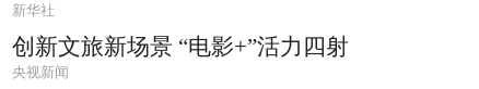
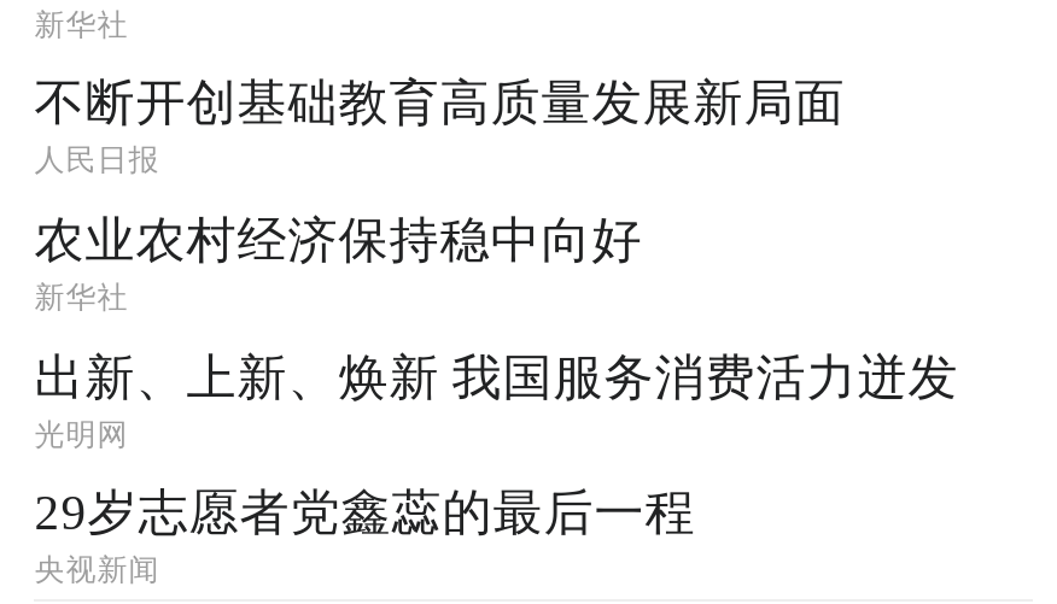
[12,35,349,59] 创新文旅新场景 “电影+”活力四射 -> [34,77,959,539] 不断开创基础教育高质量发展新局面 | 人民日报 | 农业农村经济保持稳中向好 | 新华社 | 出新、上新、焕新 我国服务消费活力迸发 | 光明网 | 29岁志愿者党鑫蕊的最后一程

